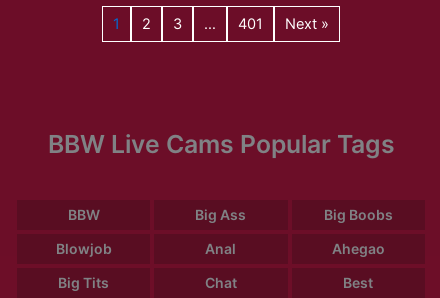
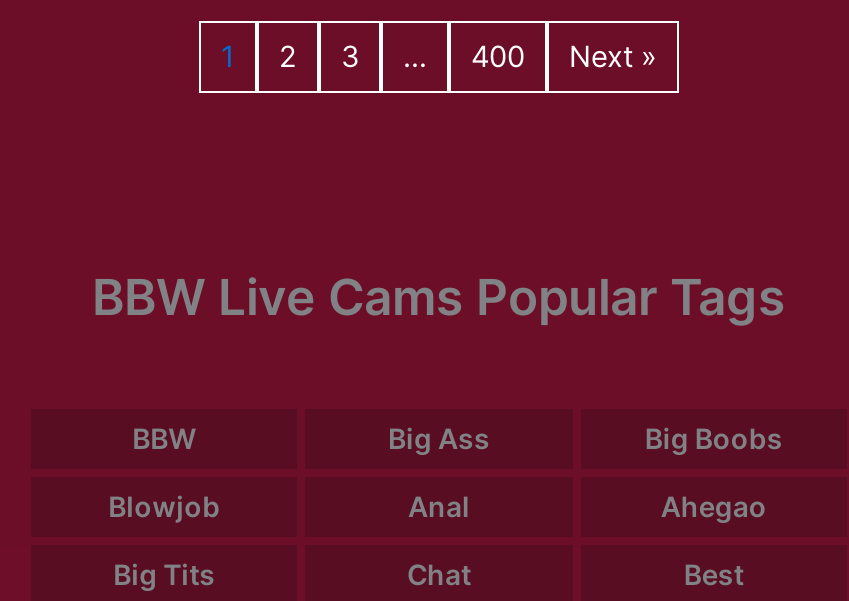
[238,15,263,33] 401 -> [471,39,525,75] 400

